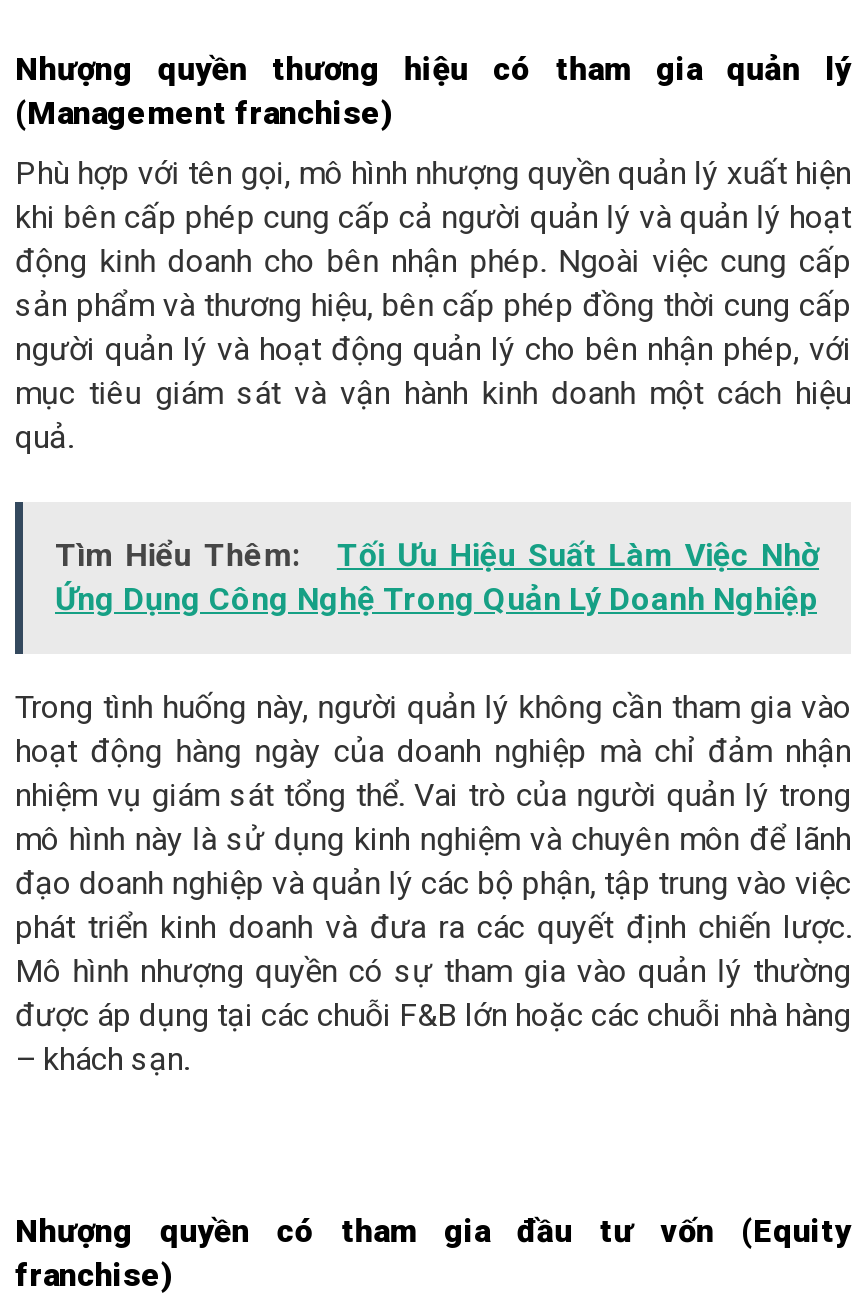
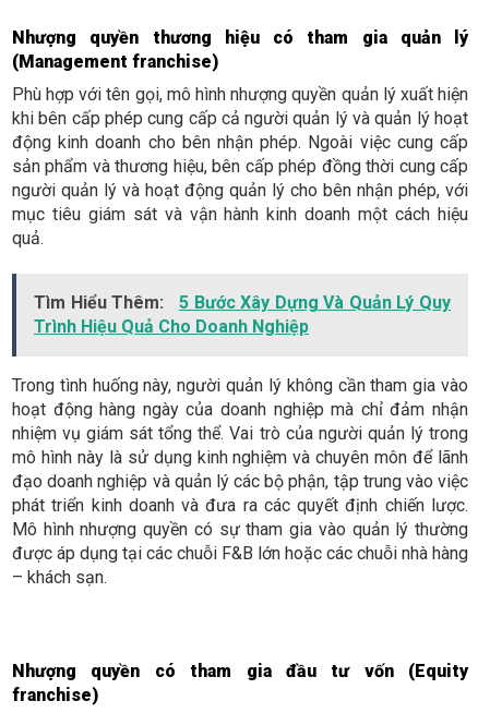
[55,536,819,618] Tìm Hiểu Thêm: | Tối Ưu Hiệu Suất Làm Việc Nhờ | Ứng Dụng Công Nghệ Trong Quản Lý Doanh Nghiệp -> [34,292,451,337] Tìm Hiểu Thêm: 5 Bước Xây Dựng Và Quản Lý Quy | Trình Hiệu Quả Cho Doanh Nghiệp

